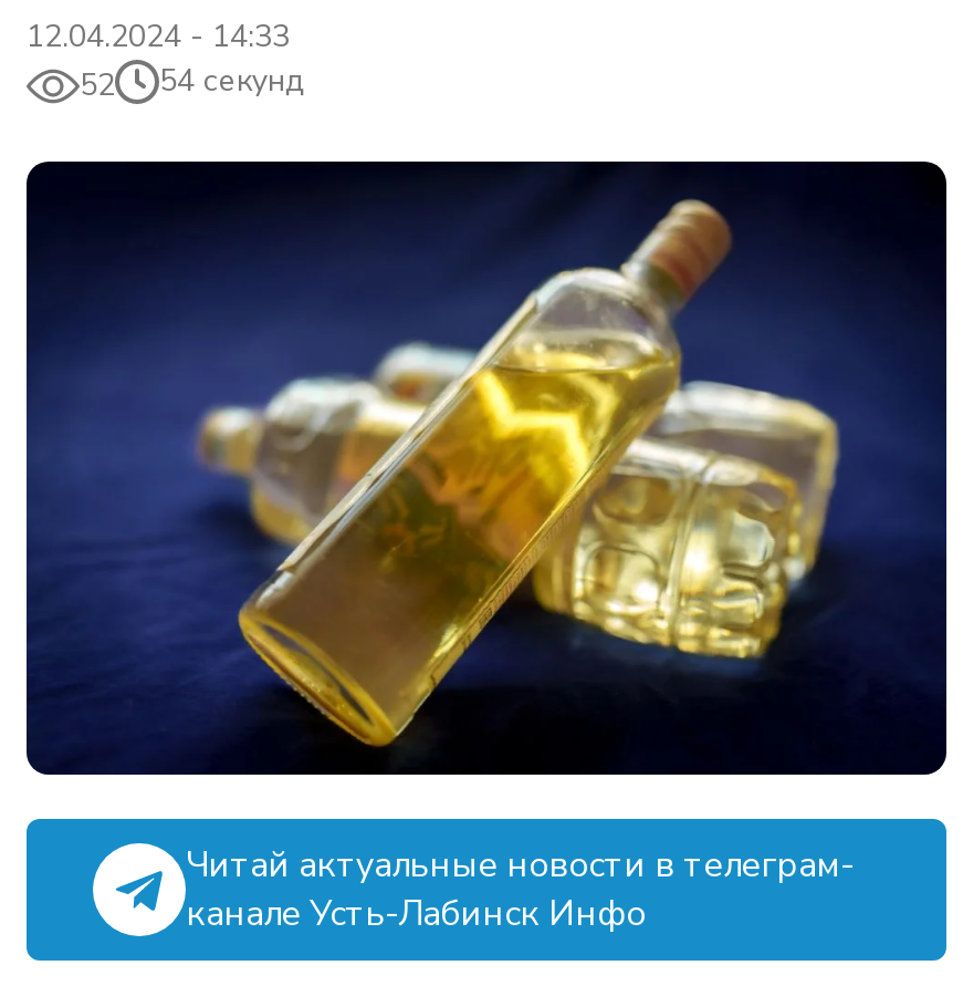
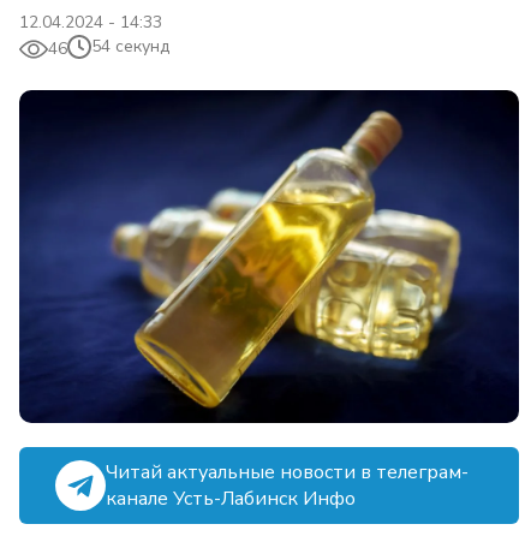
[80,60,303,106] 52 54 секунд -> [48,35,169,60] 46 54 секунд

